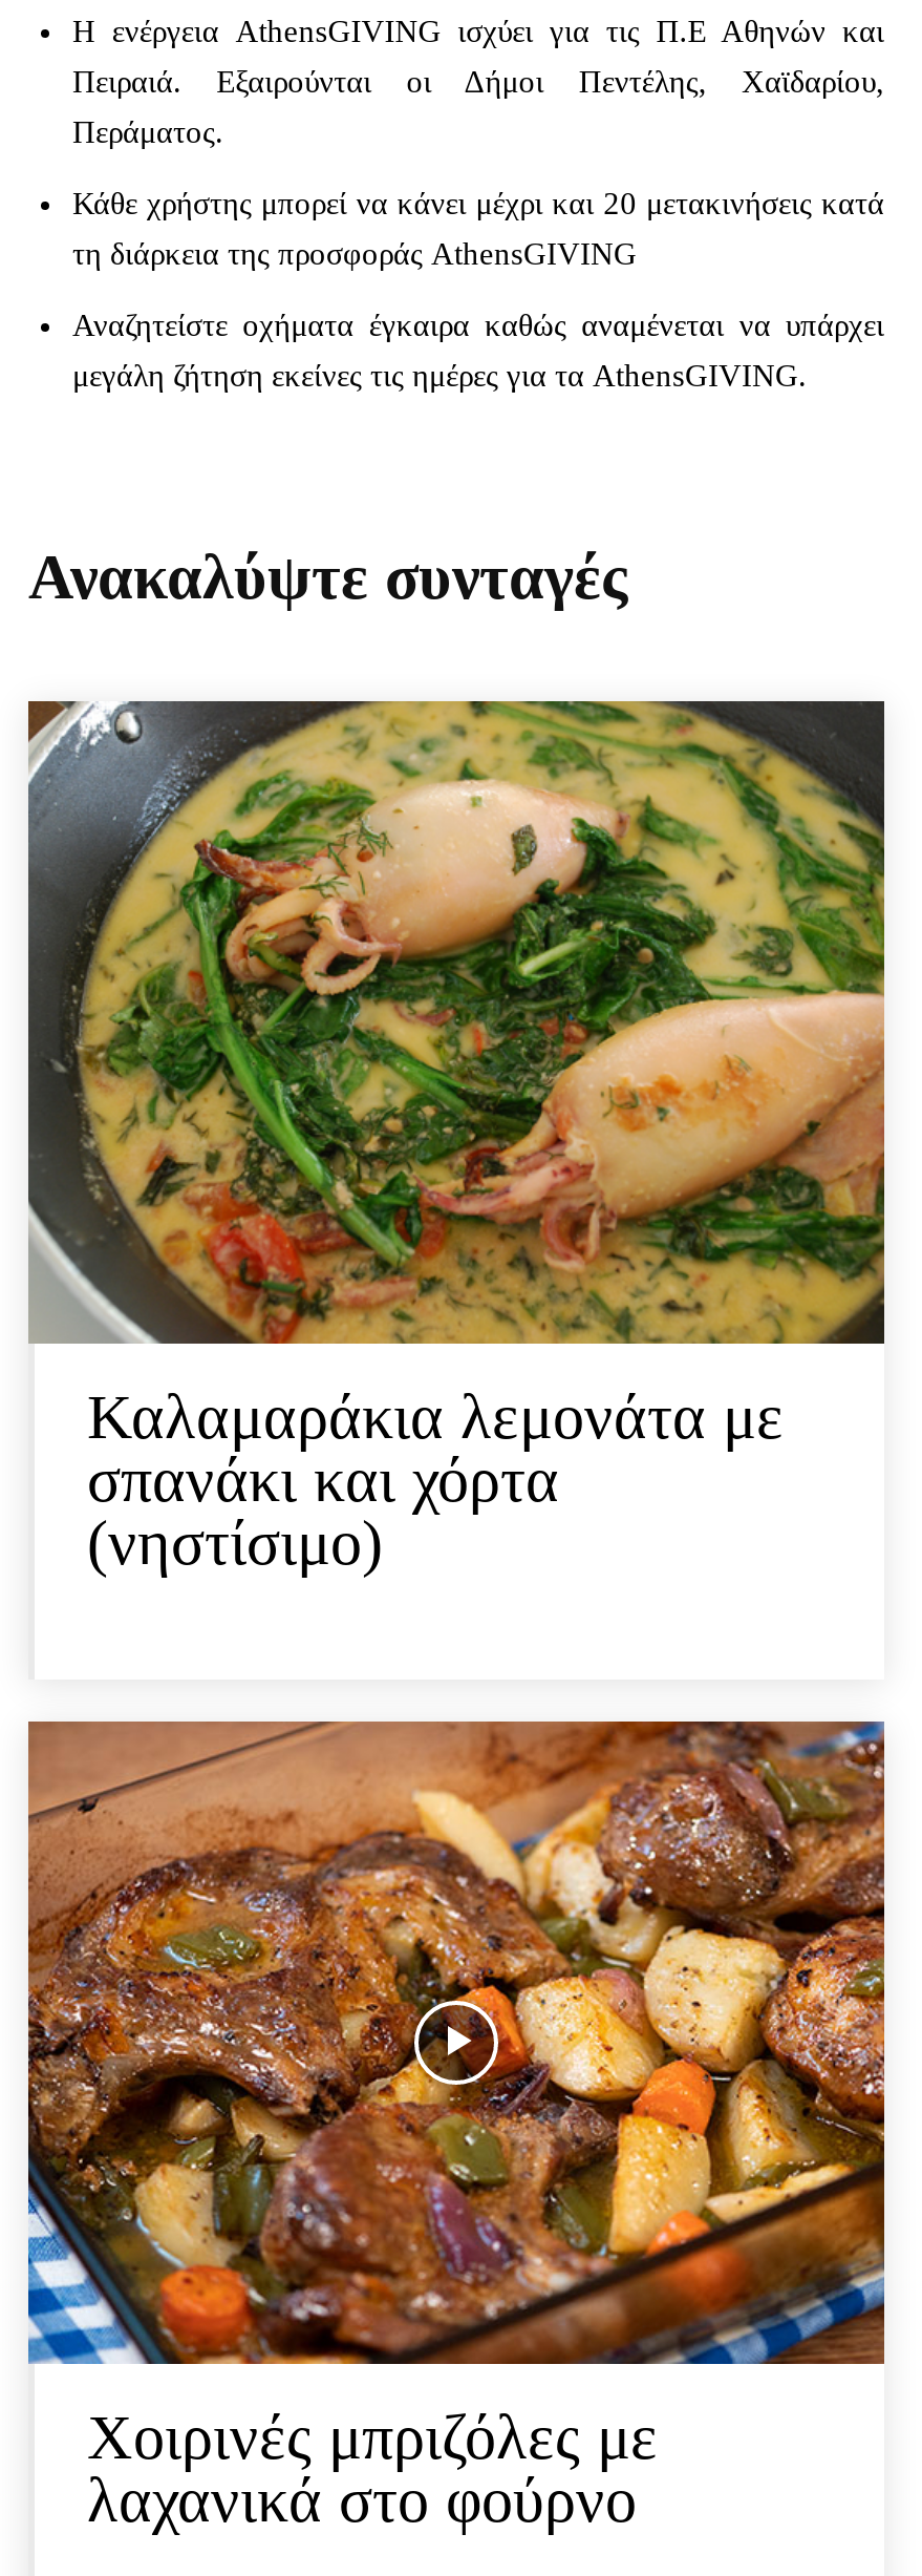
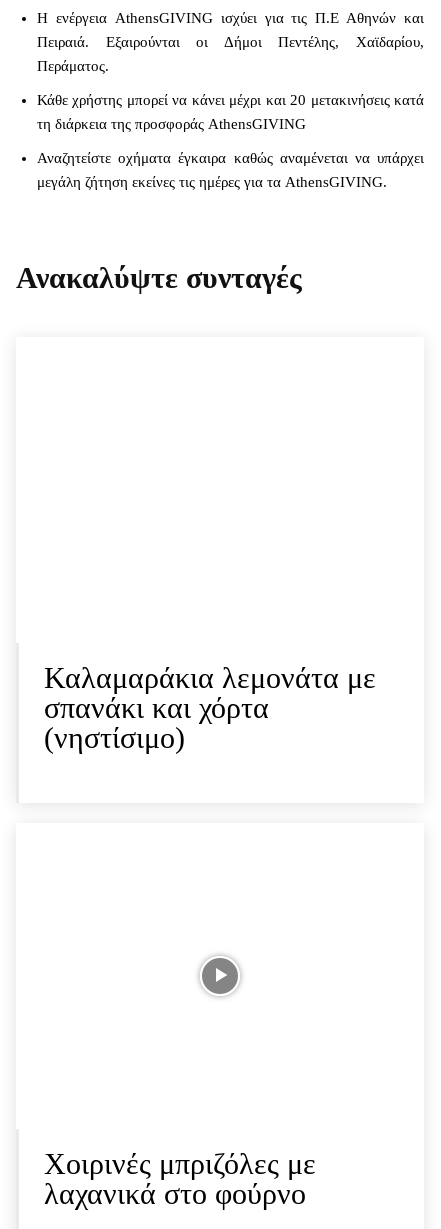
[26,699,886,1346] [image] -> none
[26,1719,886,2366] [image] -> none

